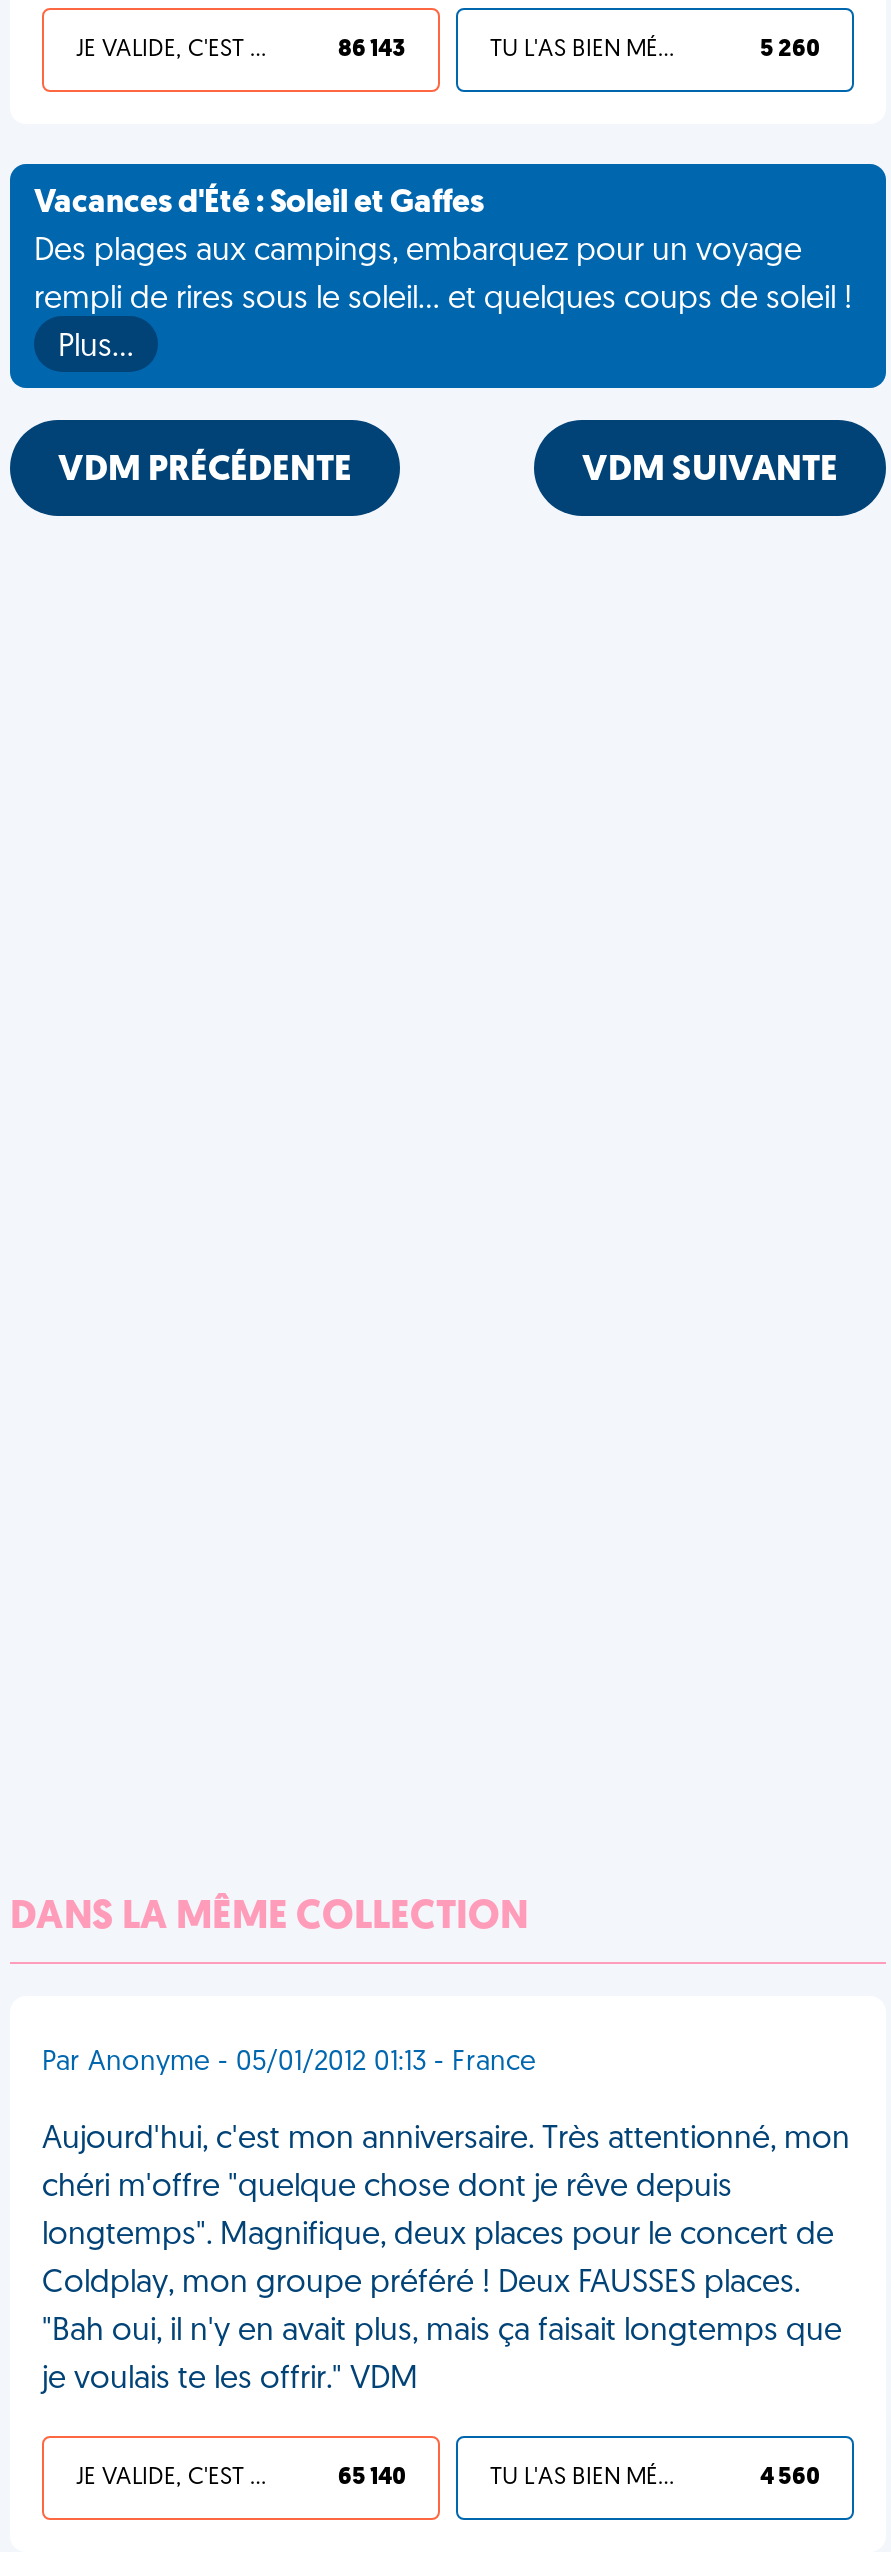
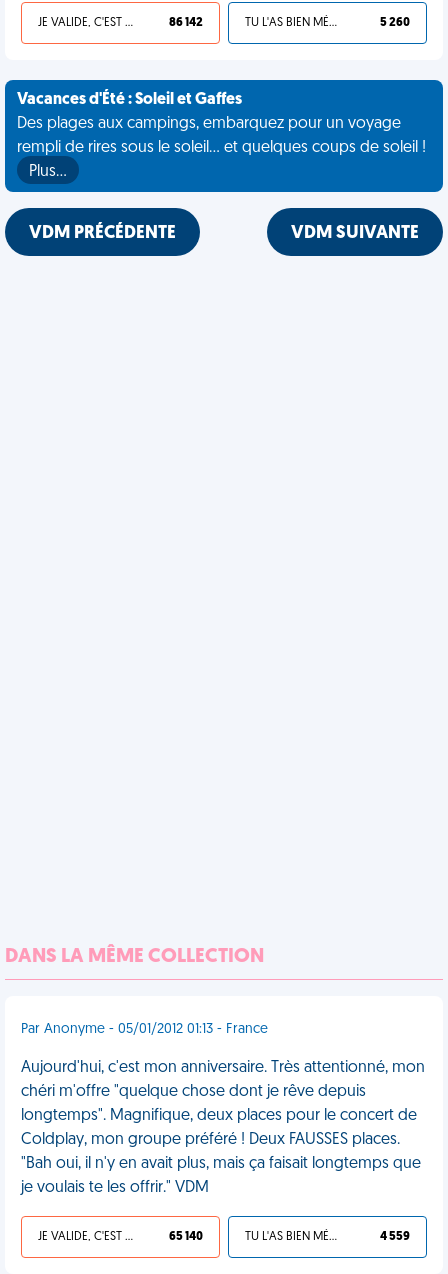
[338,38,406,62] 86 143 -> [169,17,203,29] 86 142
[760,2466,820,2490] 4 560 -> [380,1231,410,1243] 4 559

